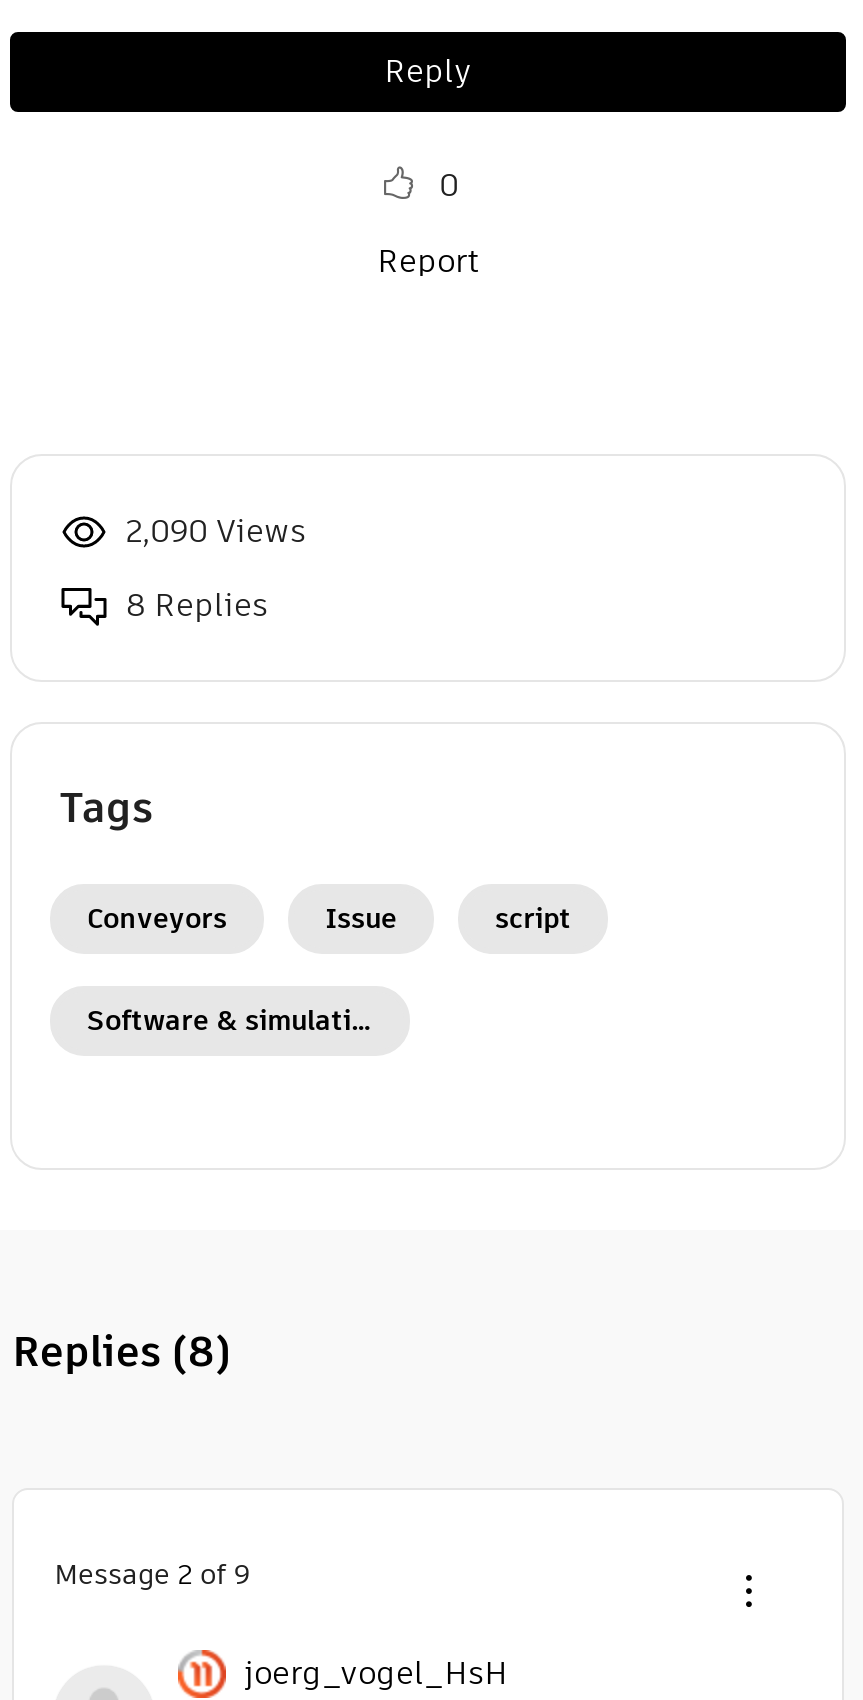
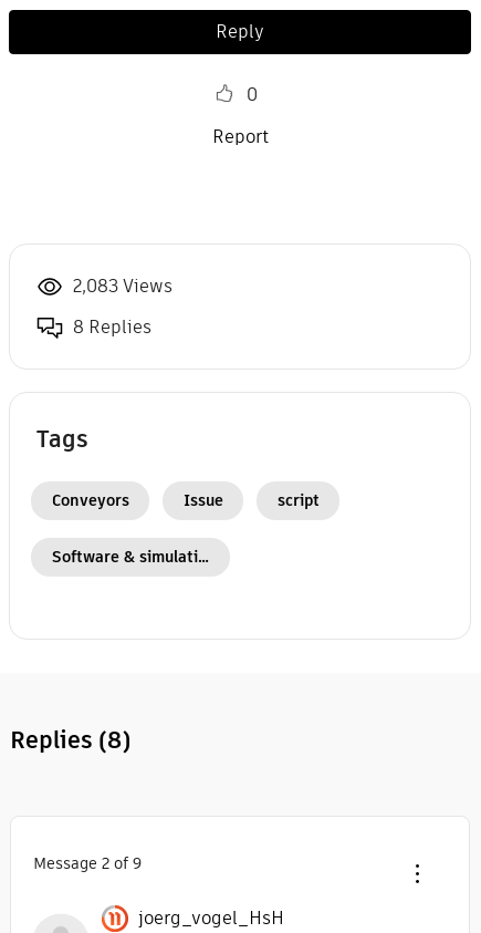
[118,507,306,553] 2,090 Views -> [69,273,172,298] 2,083 Views

